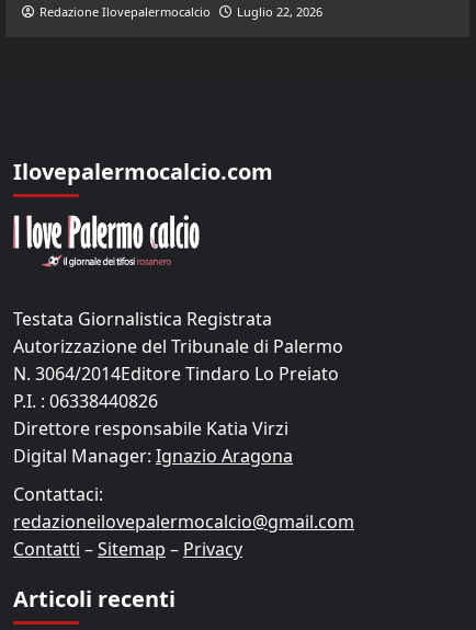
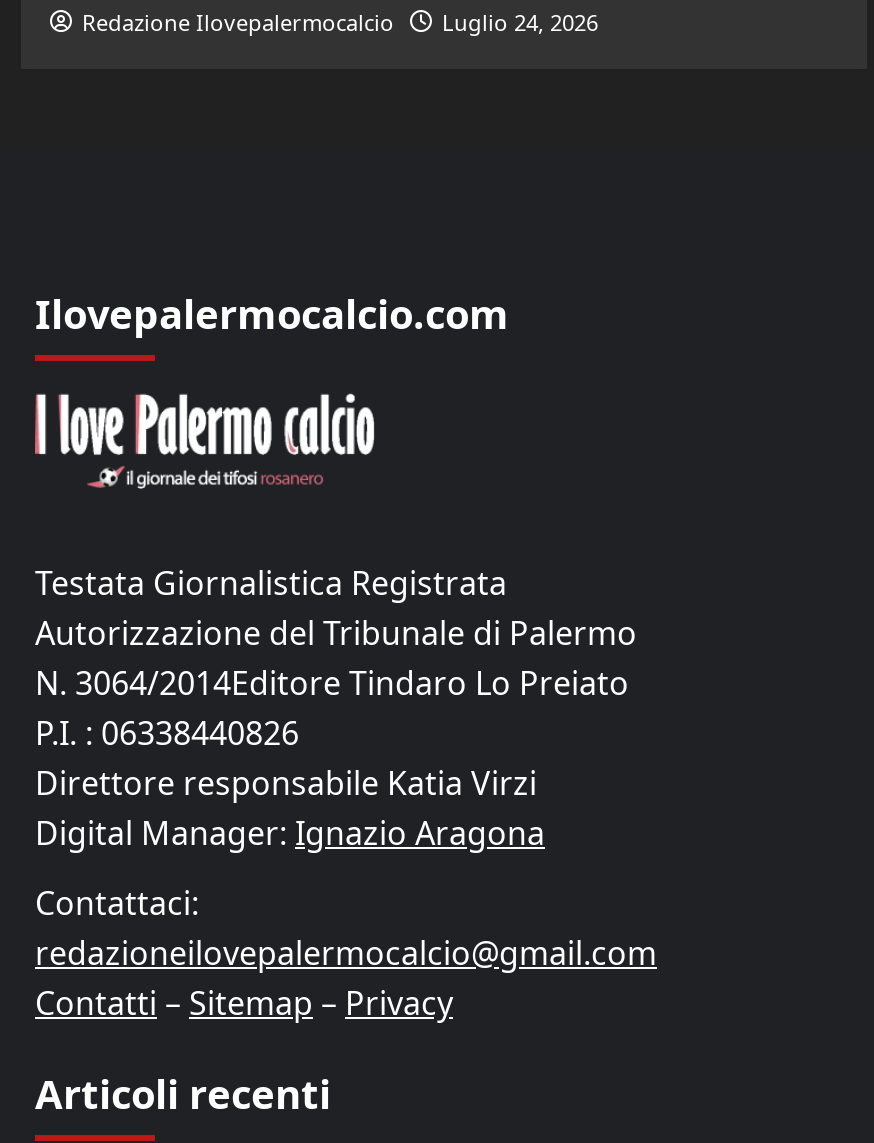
[39,4,322,20] Redazione Ilovepalermocalcio Luglio 22, 2026 -> [82,6,598,36] Redazione Ilovepalermocalcio Luglio 24, 2026

